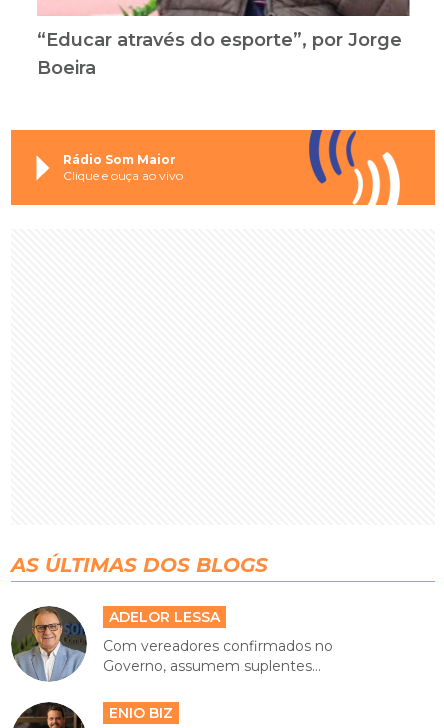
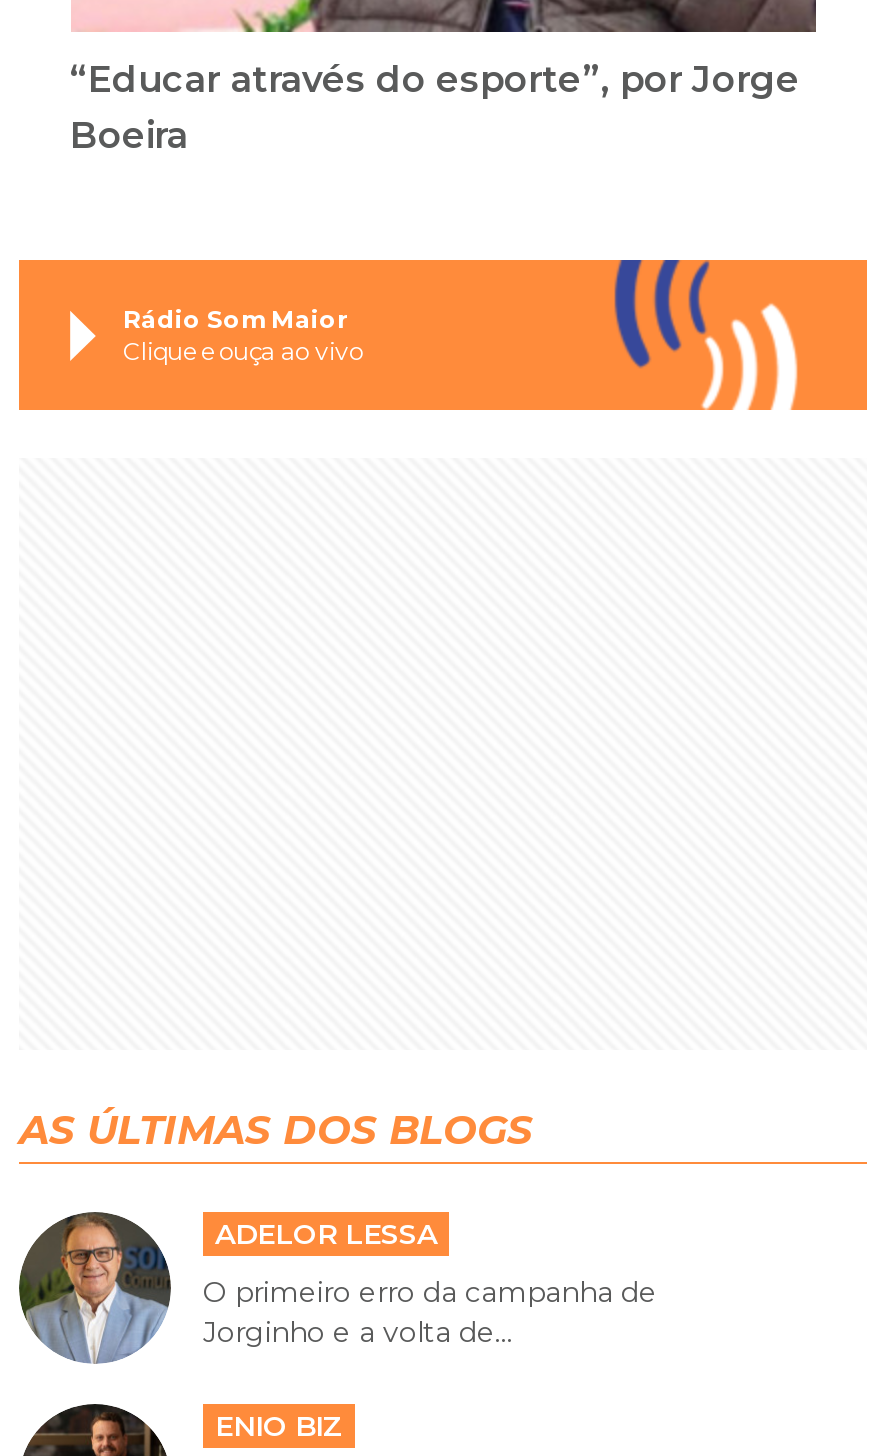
[103,637,333,675] Com vereadores confirmados no | Governo, assumem suplentes... -> [203,1274,657,1350] O primeiro erro da campanha de | Jorginho e a volta de...

